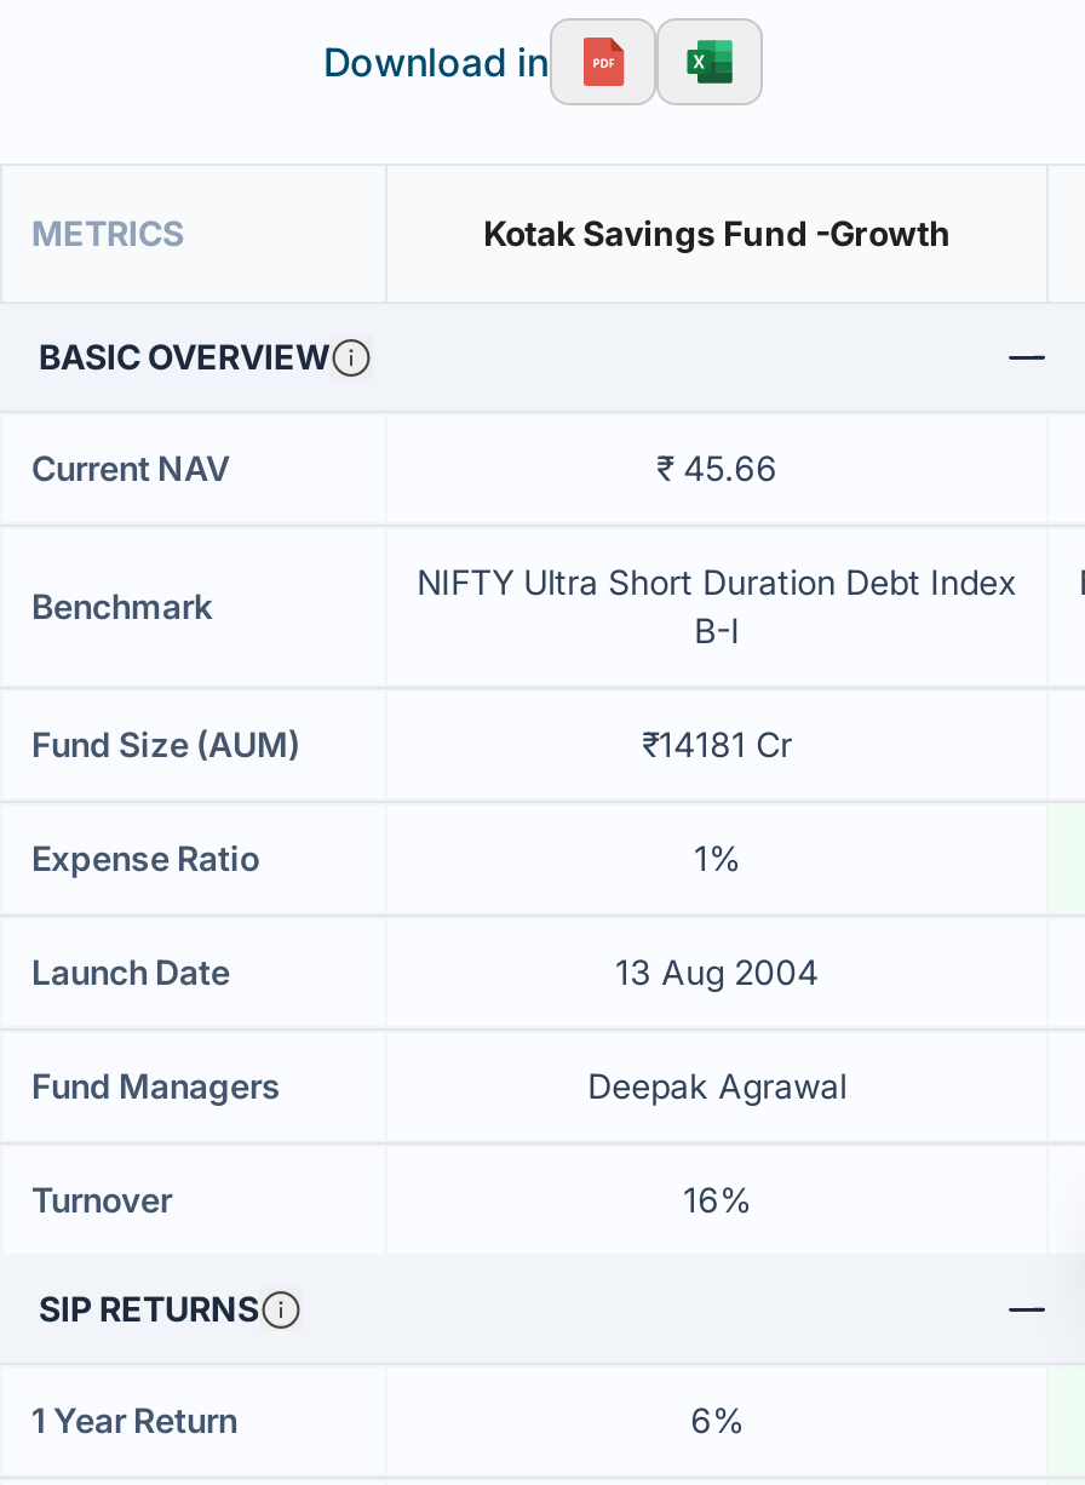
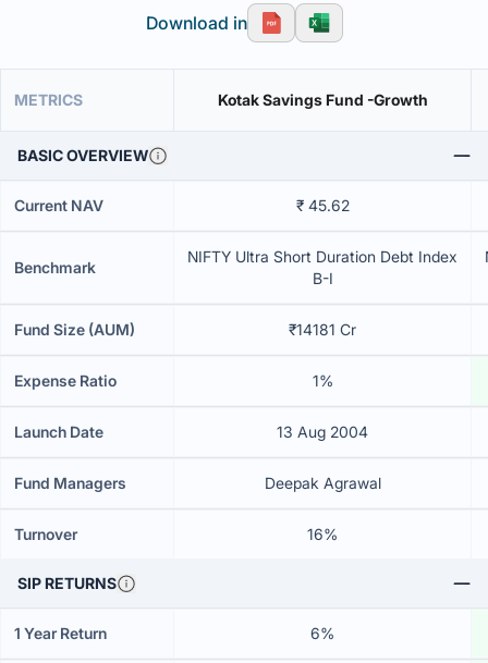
[657,447,778,488] ₹ 45.66 -> [296,196,349,214] ₹ 45.62

